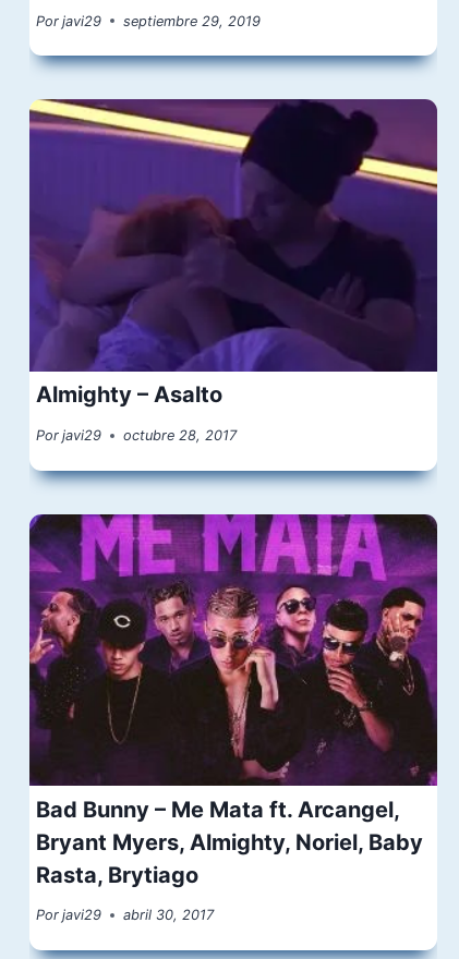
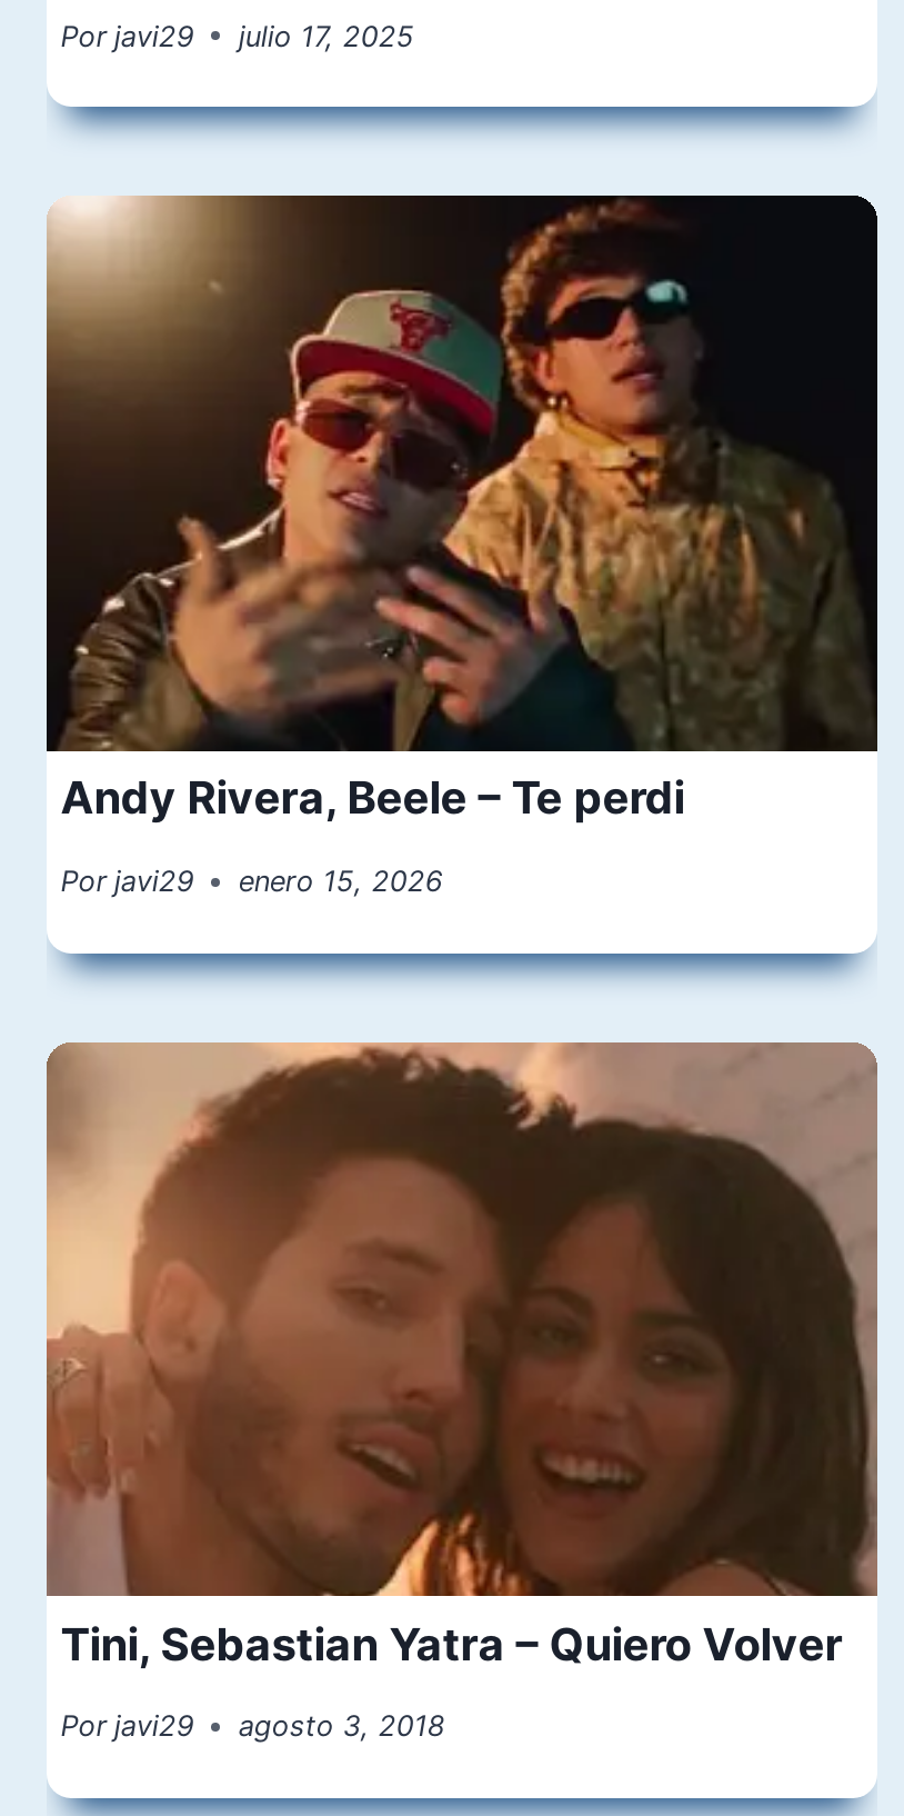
[36,13,261,29] Por javi29 septiembre 29, 2019 -> [60,20,414,53] Por javi29 julio 17, 2025
[28,98,438,408] [image] | Almighty – Asalto -> [44,193,880,825] [image] | Andy Rivera, Beele – Te perdi
[36,427,237,444] Por javi29 octubre 28, 2017 -> [60,865,443,898] Por javi29 enero 15, 2026
[28,513,438,888] [image] | Bad Bunny – Me Mata ft. Arcangel, | Bryant Myers, Almighty, Noriel, Baby | Rasta, Brytiago -> [44,1040,880,1670] [image] | Tini, Sebastian Yatra – Quiero Volver
[36,907,214,923] Por javi29 abril 30, 2017 -> [60,1710,445,1743] Por javi29 agosto 3, 2018

